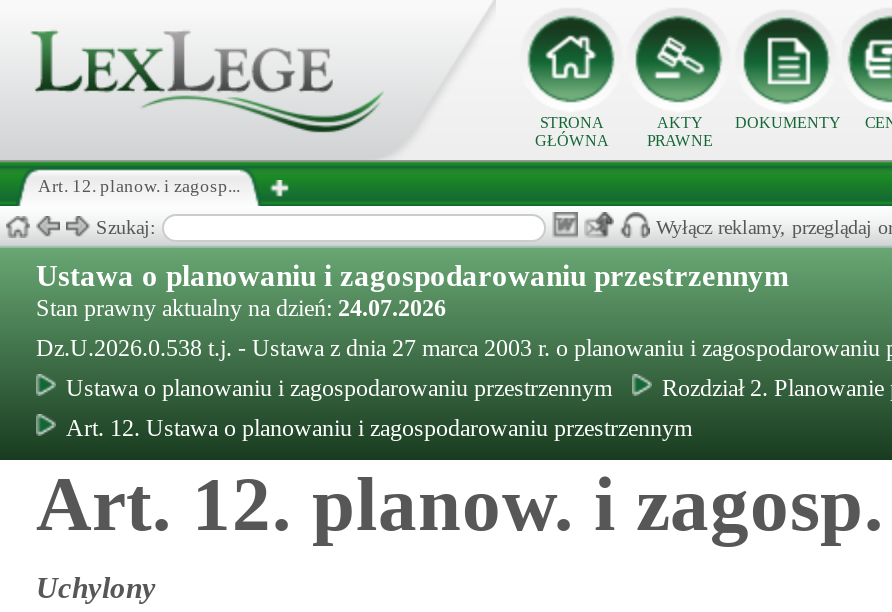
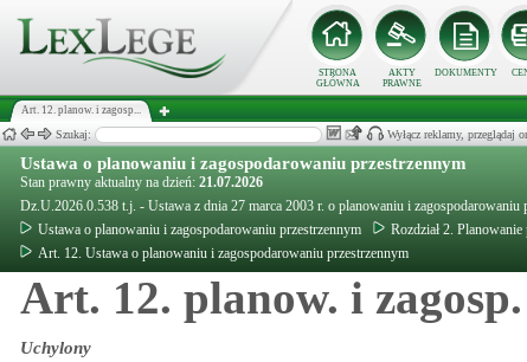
[36,294,446,322] Stan prawny aktualny na dzień: 24.07.2026 -> [20,174,263,190] Stan prawny aktualny na dzień: 21.07.2026

